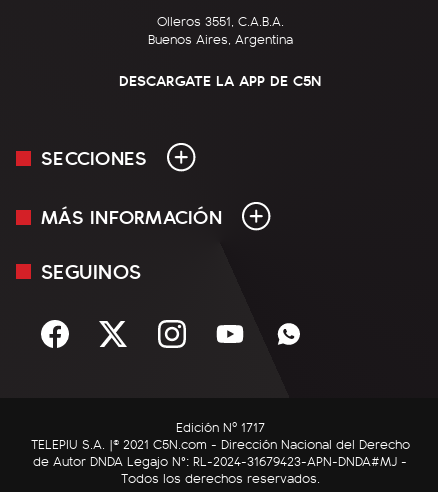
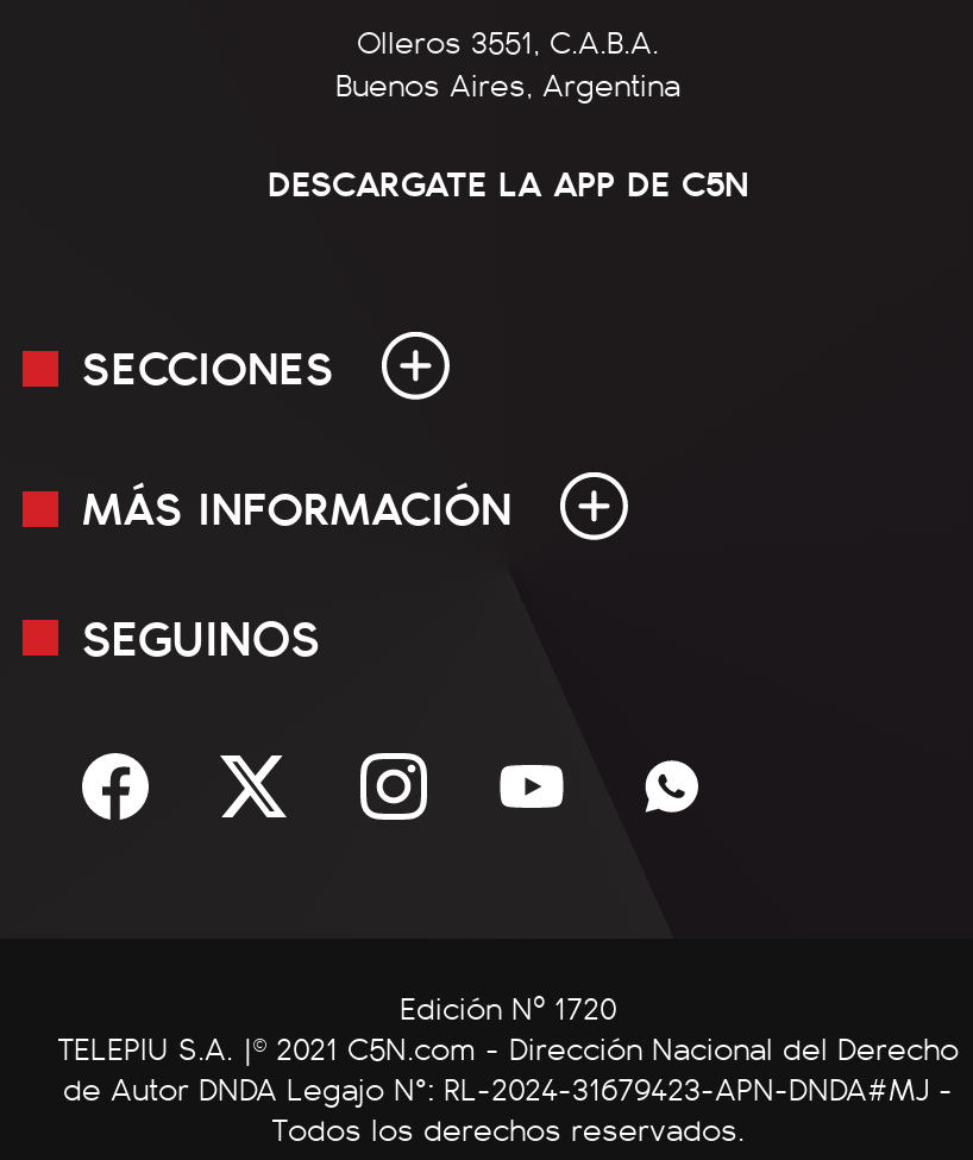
[175,417,264,436] Edición Nº 1717 -> [400,983,616,1028] Edición Nº 1720

